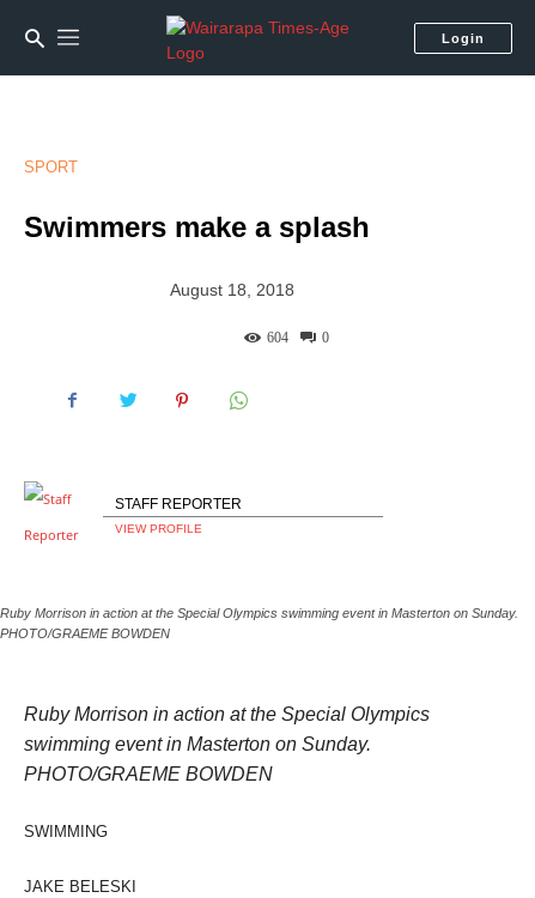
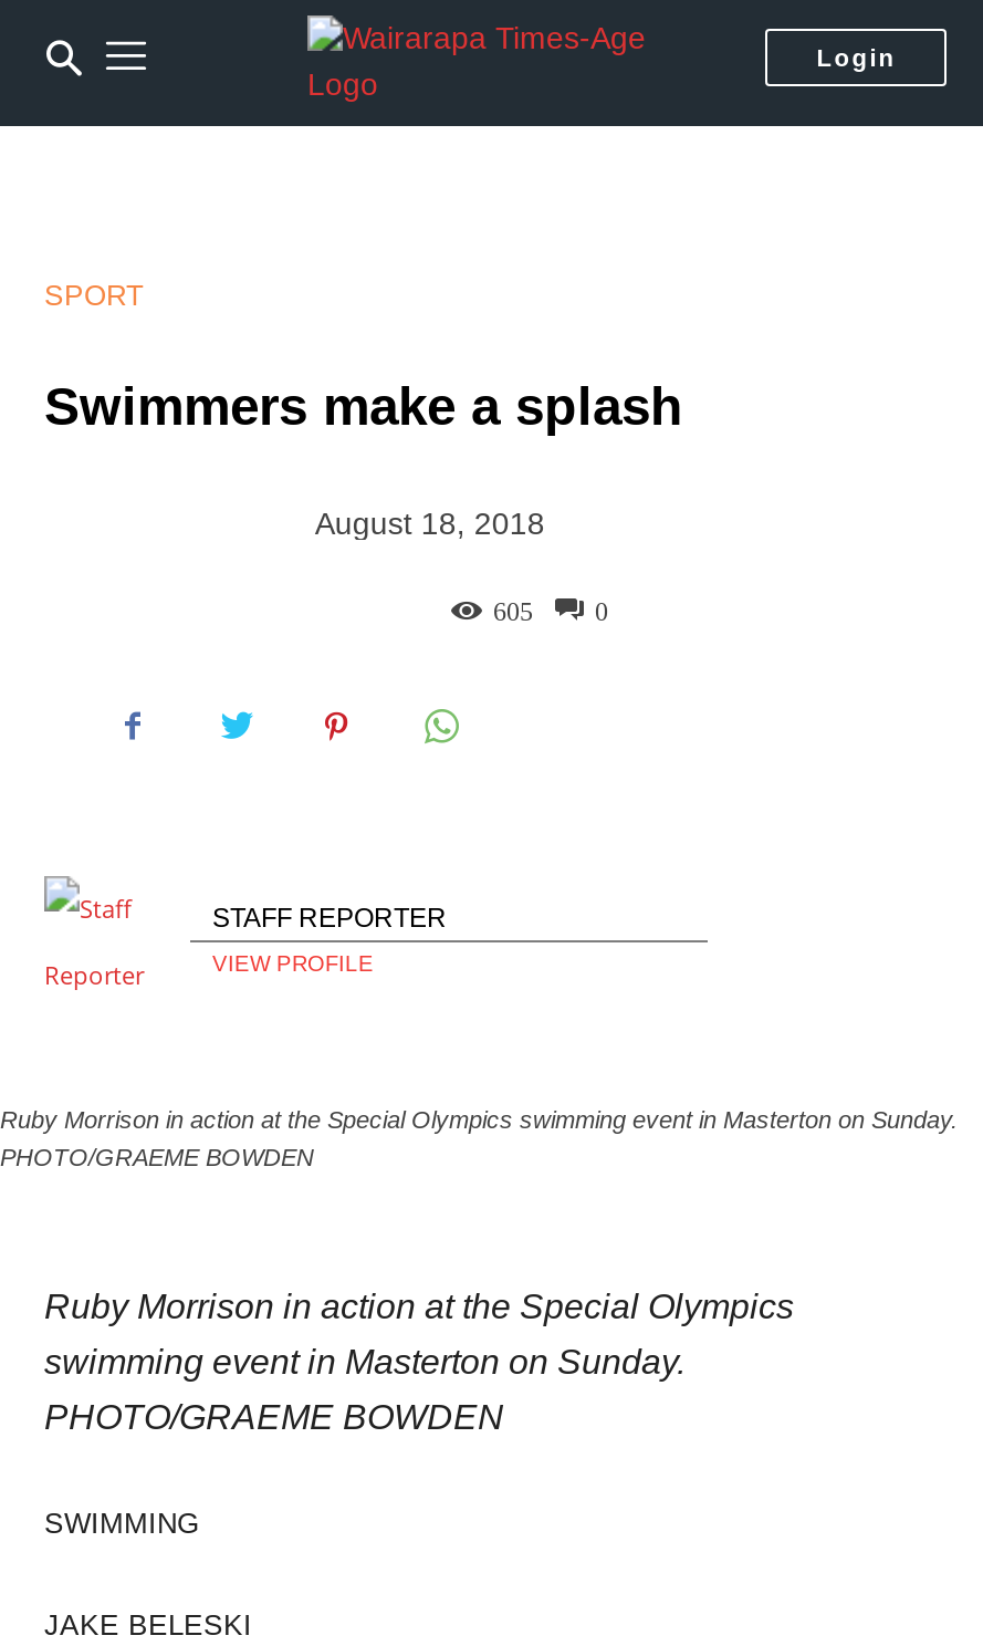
[267,330,329,347] 604 0 -> [493,596,608,627] 605 0

